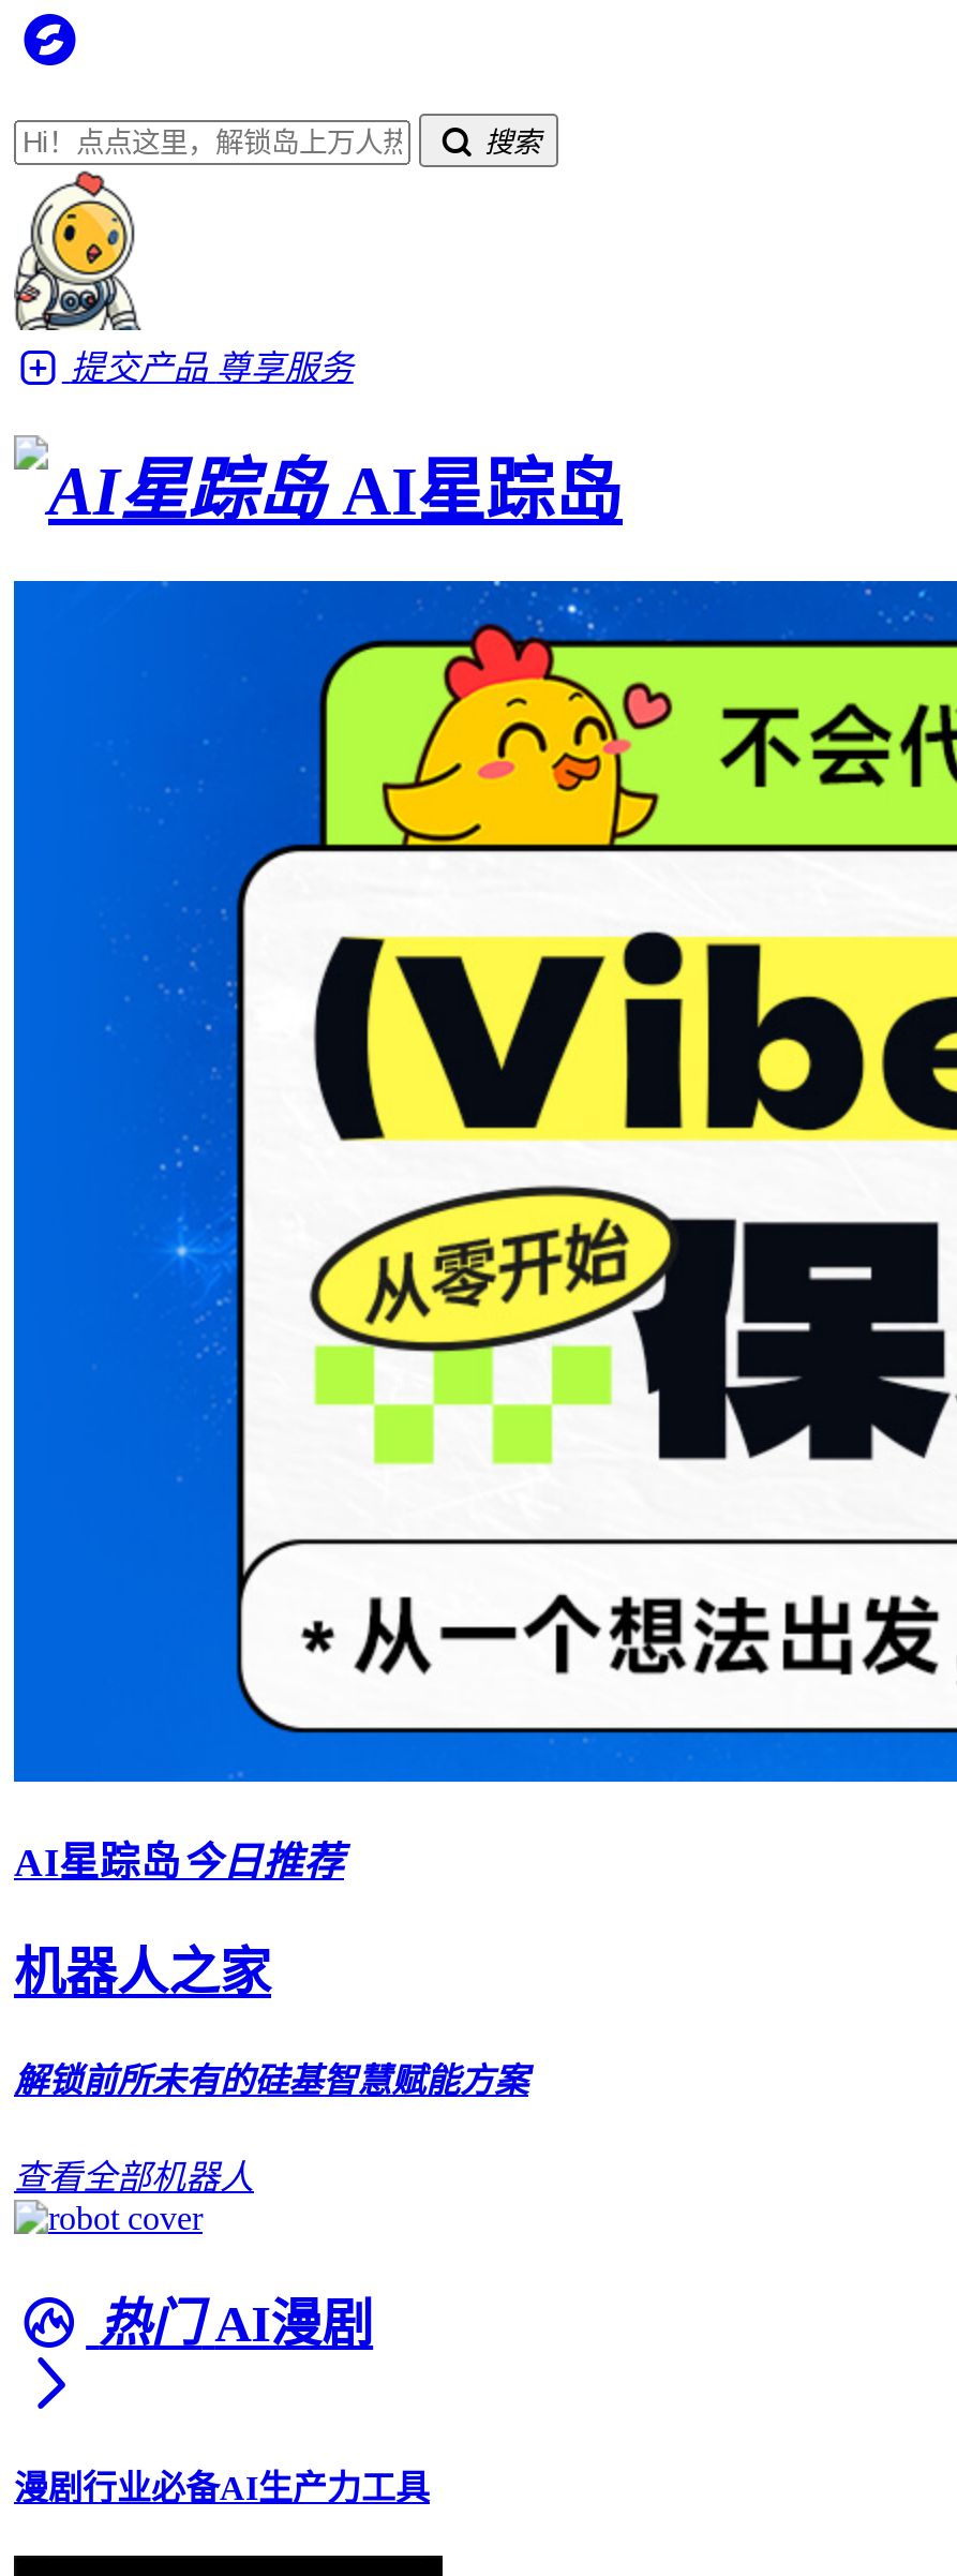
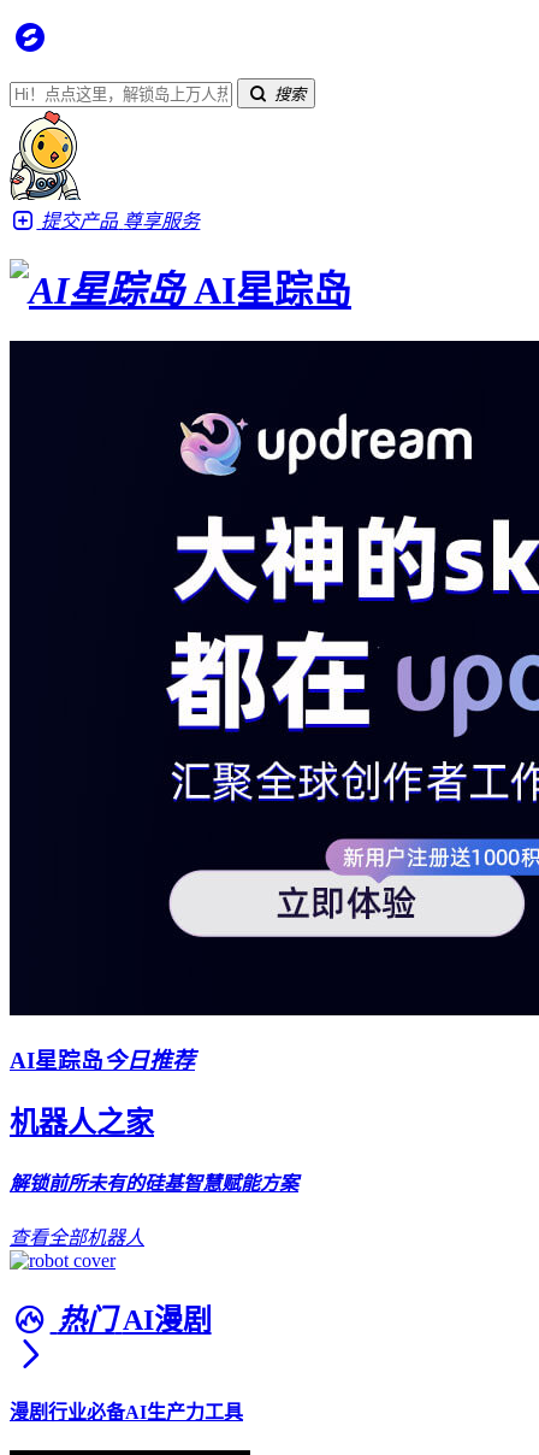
[12,579,951,1784] [image] -> [8,340,535,1017] [image]

